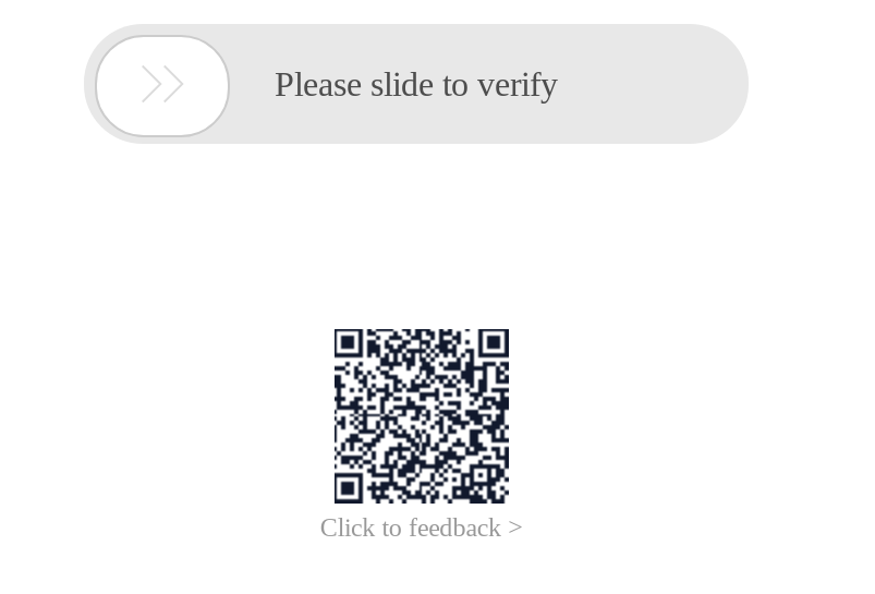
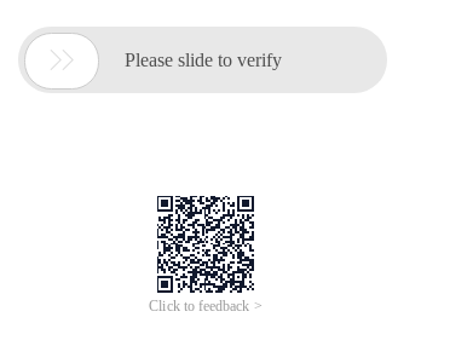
[332,327,511,506] [image] -> [156,196,254,294] [image]

